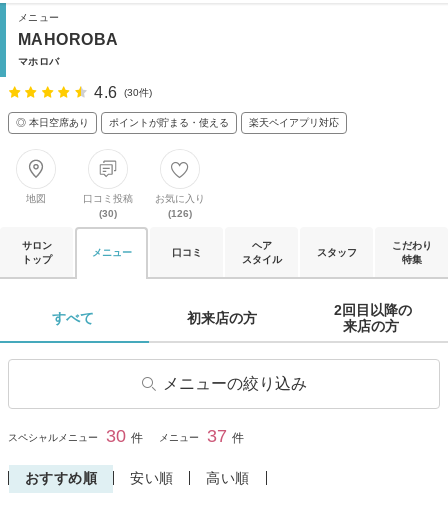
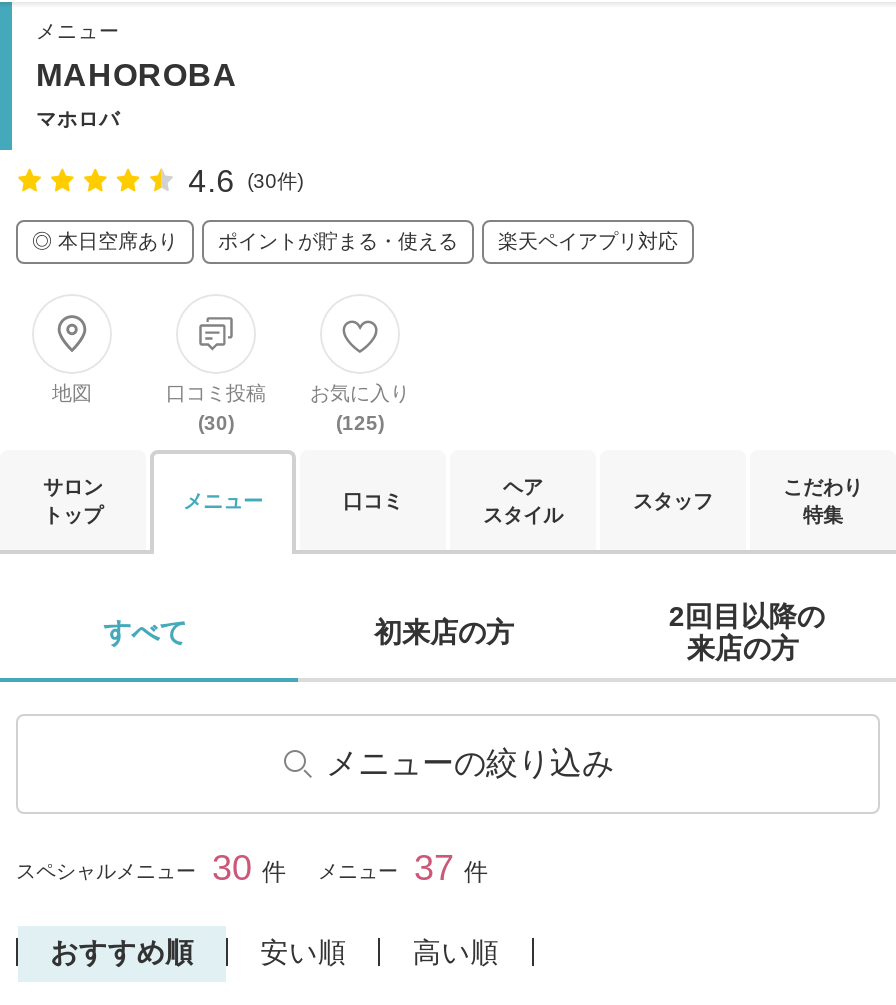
[168,208,192,219] (126) -> [336,412,384,434] (125)

